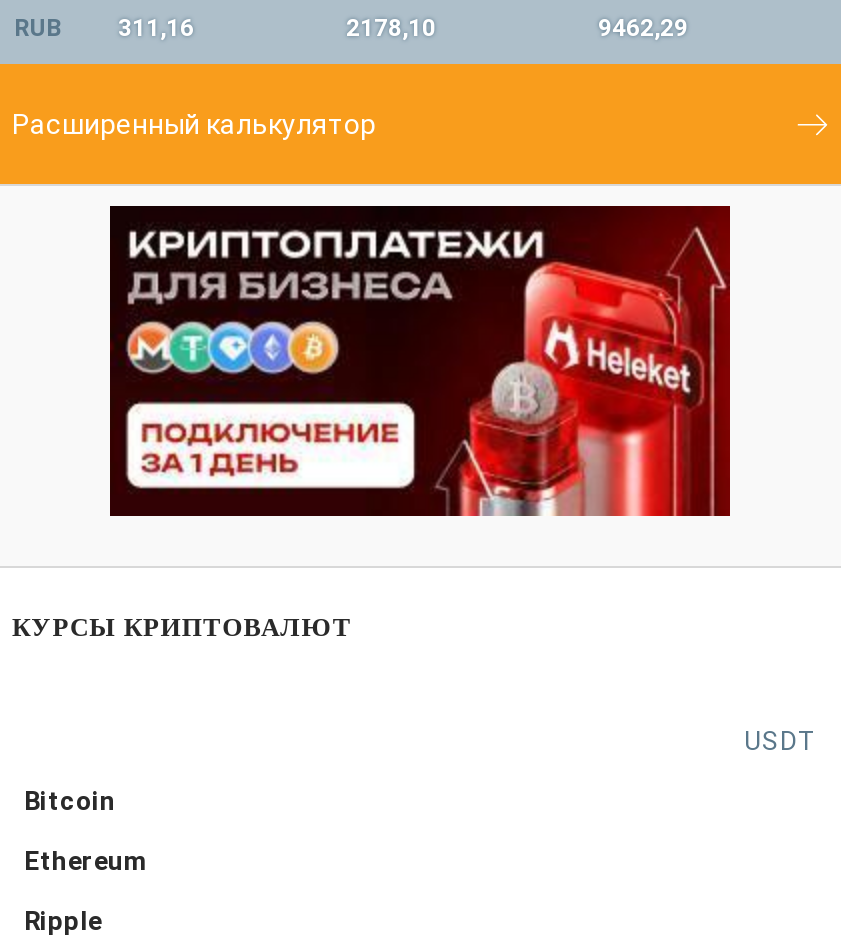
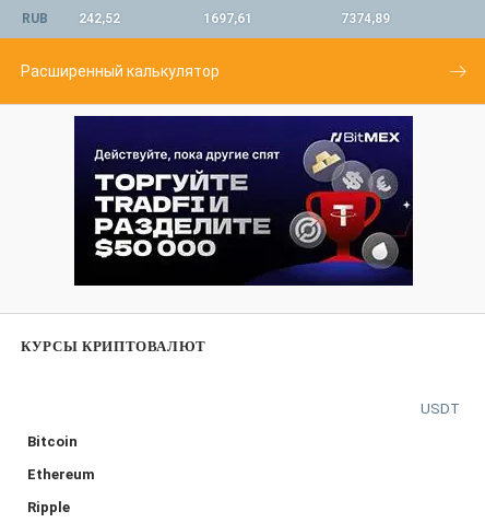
[14,13,194,41] RUB 311,16 -> [22,10,120,26] RUB 242,52
[346,13,436,41] 2178,10 -> [203,10,252,26] 1697,61
[598,13,688,41] 9462,29 -> [341,10,390,26] 7374,89
[110,204,732,518] [image] -> [74,115,414,287] [image]

